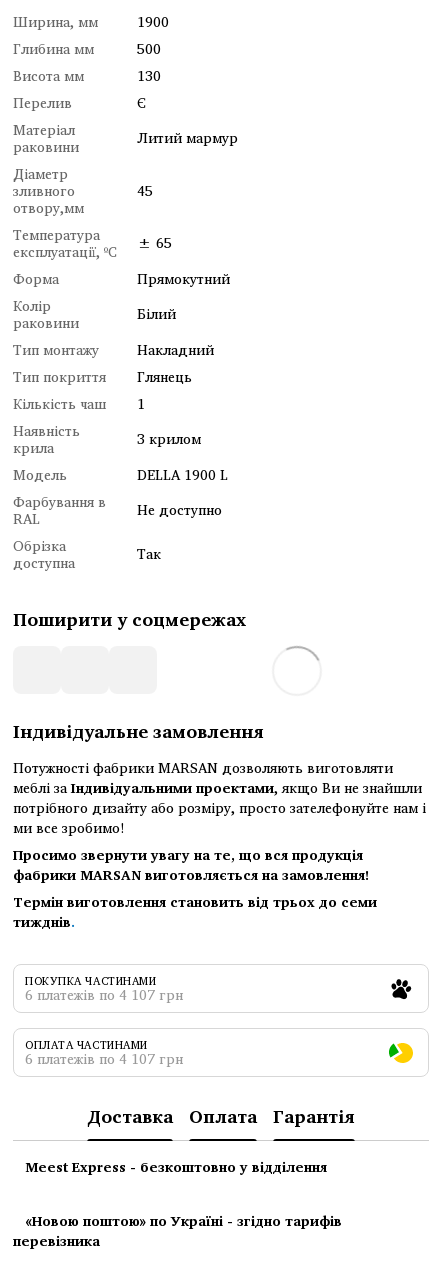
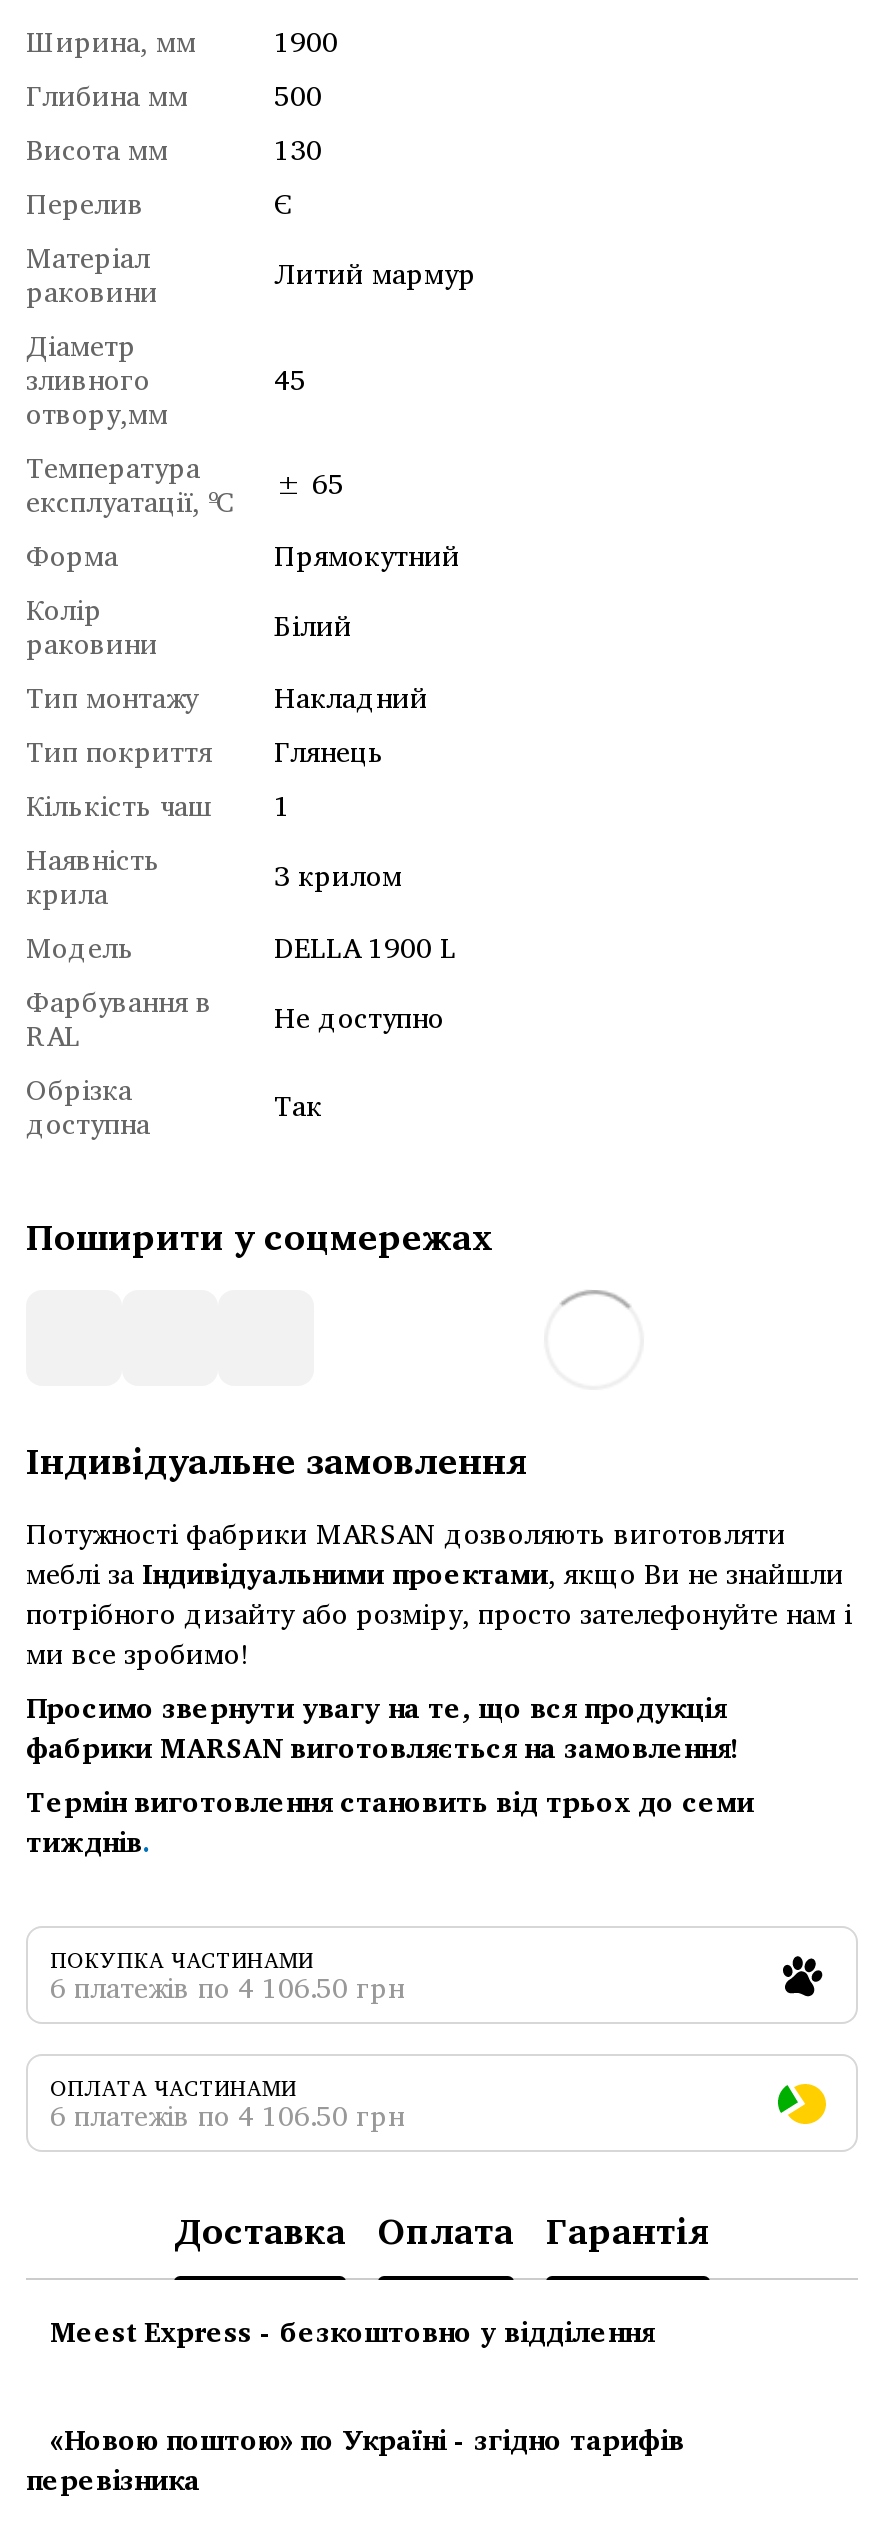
[25,983,183,1006] 6 платежів по 4 107 грн -> [50,1963,404,2009] 6 платежів по 4 106.50 грн
[25,1047,183,1070] 6 платежів по 4 107 грн -> [50,2091,404,2137] 6 платежів по 4 106.50 грн

